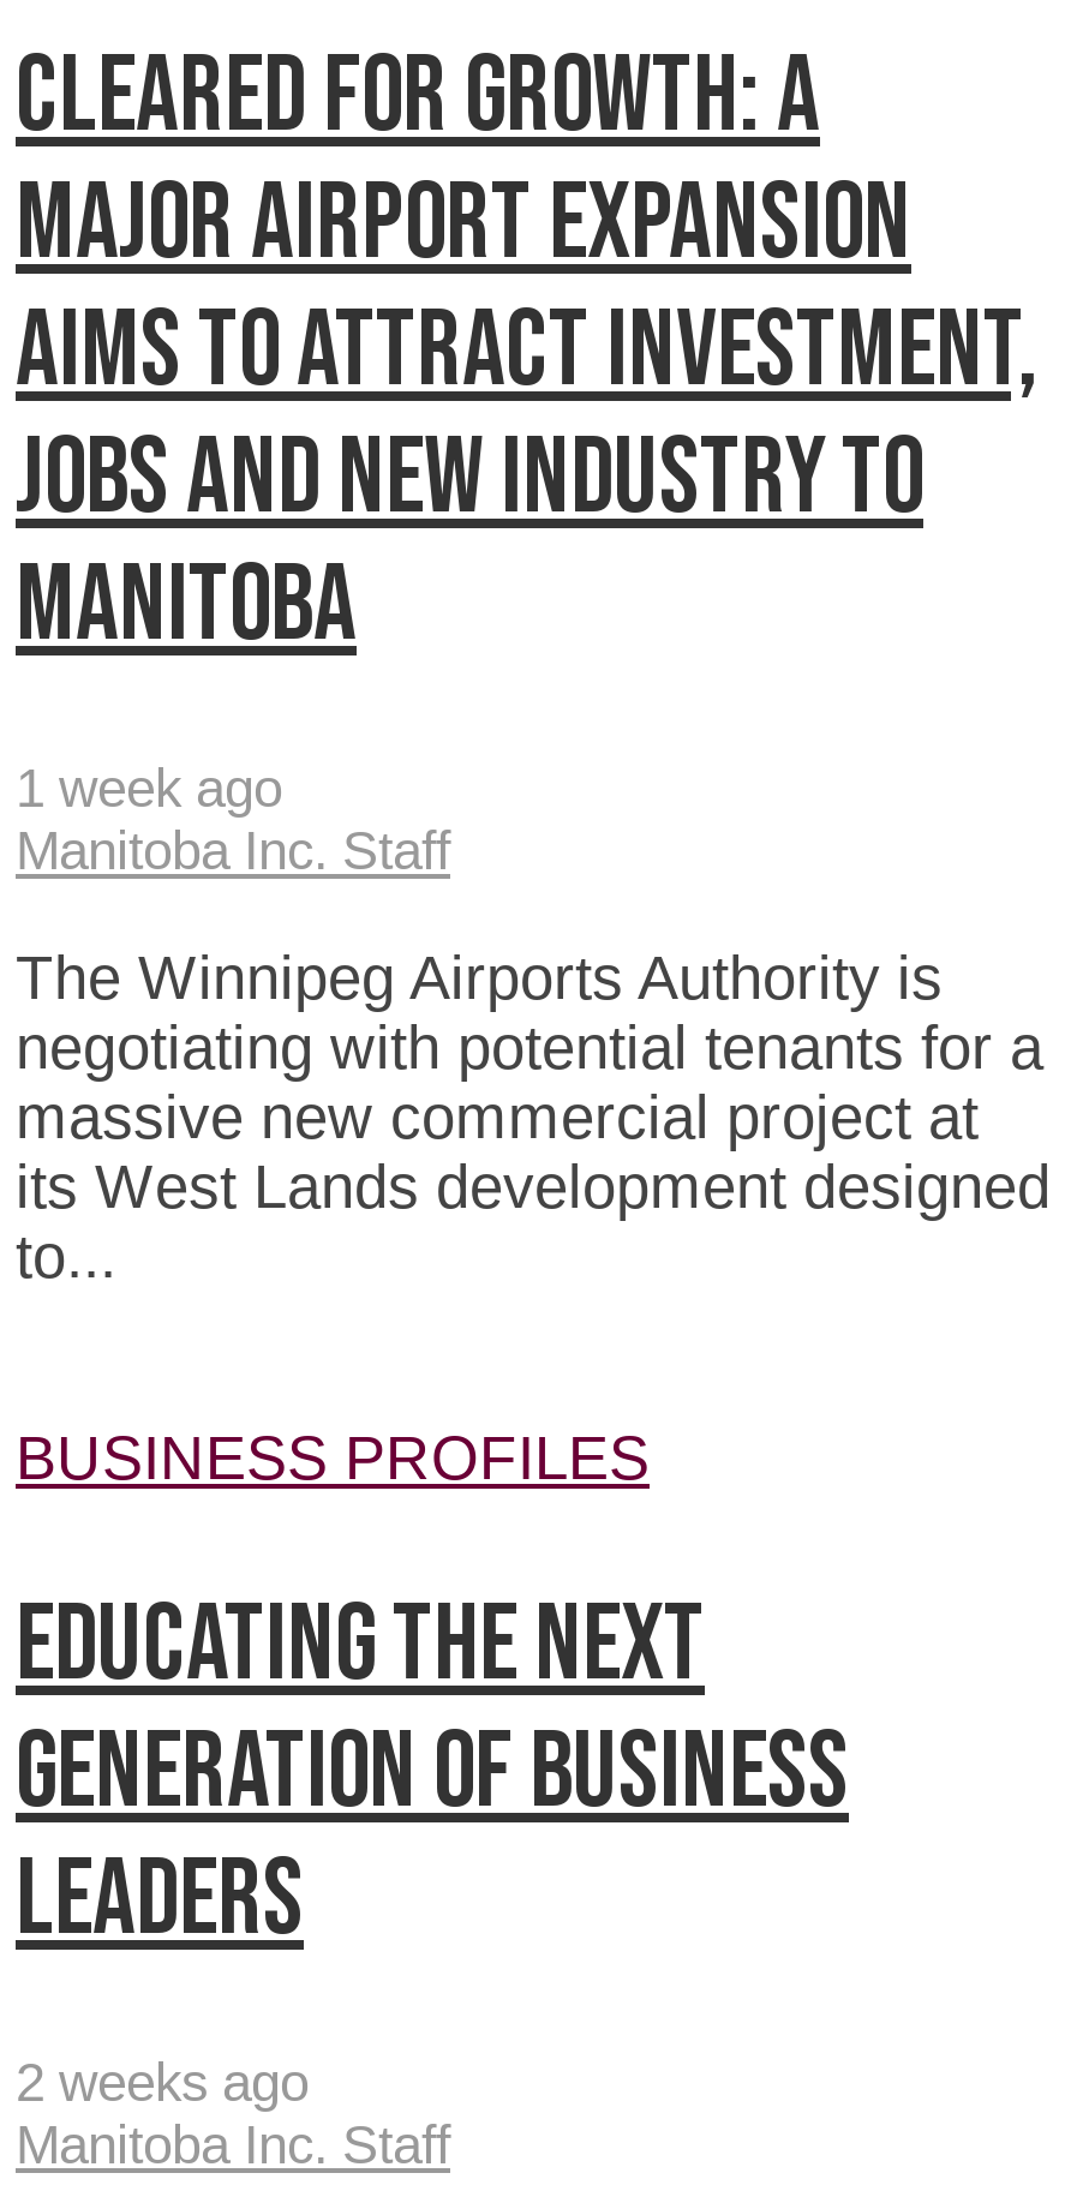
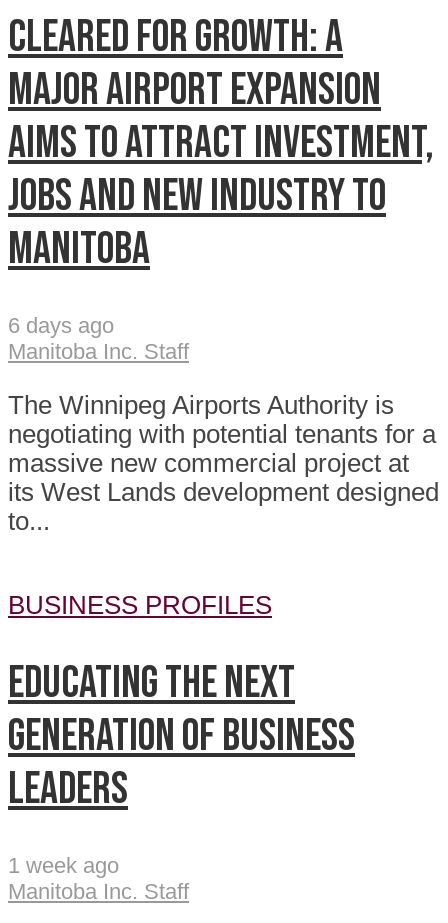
[16,758,282,818] 1 week ago -> [8,313,114,338] 6 days ago
[16,2054,309,2114] 2 weeks ago -> [8,853,119,878] 1 week ago

